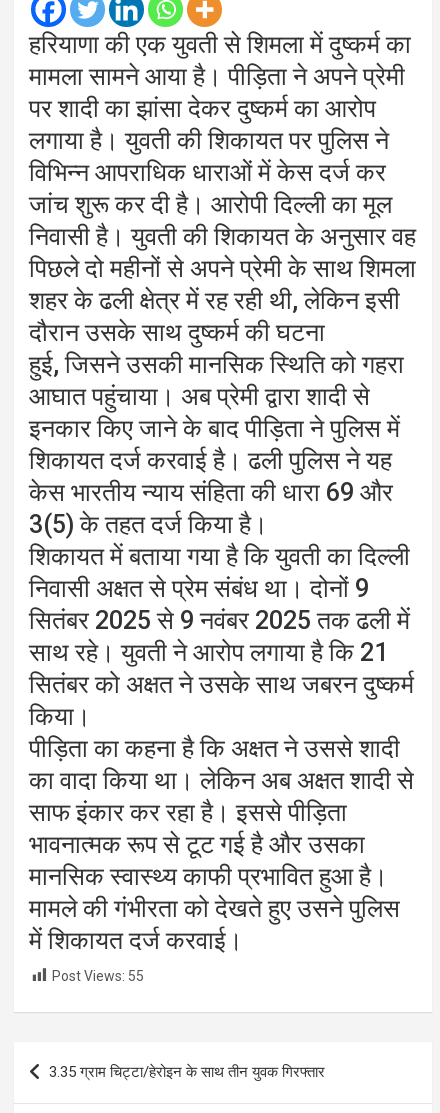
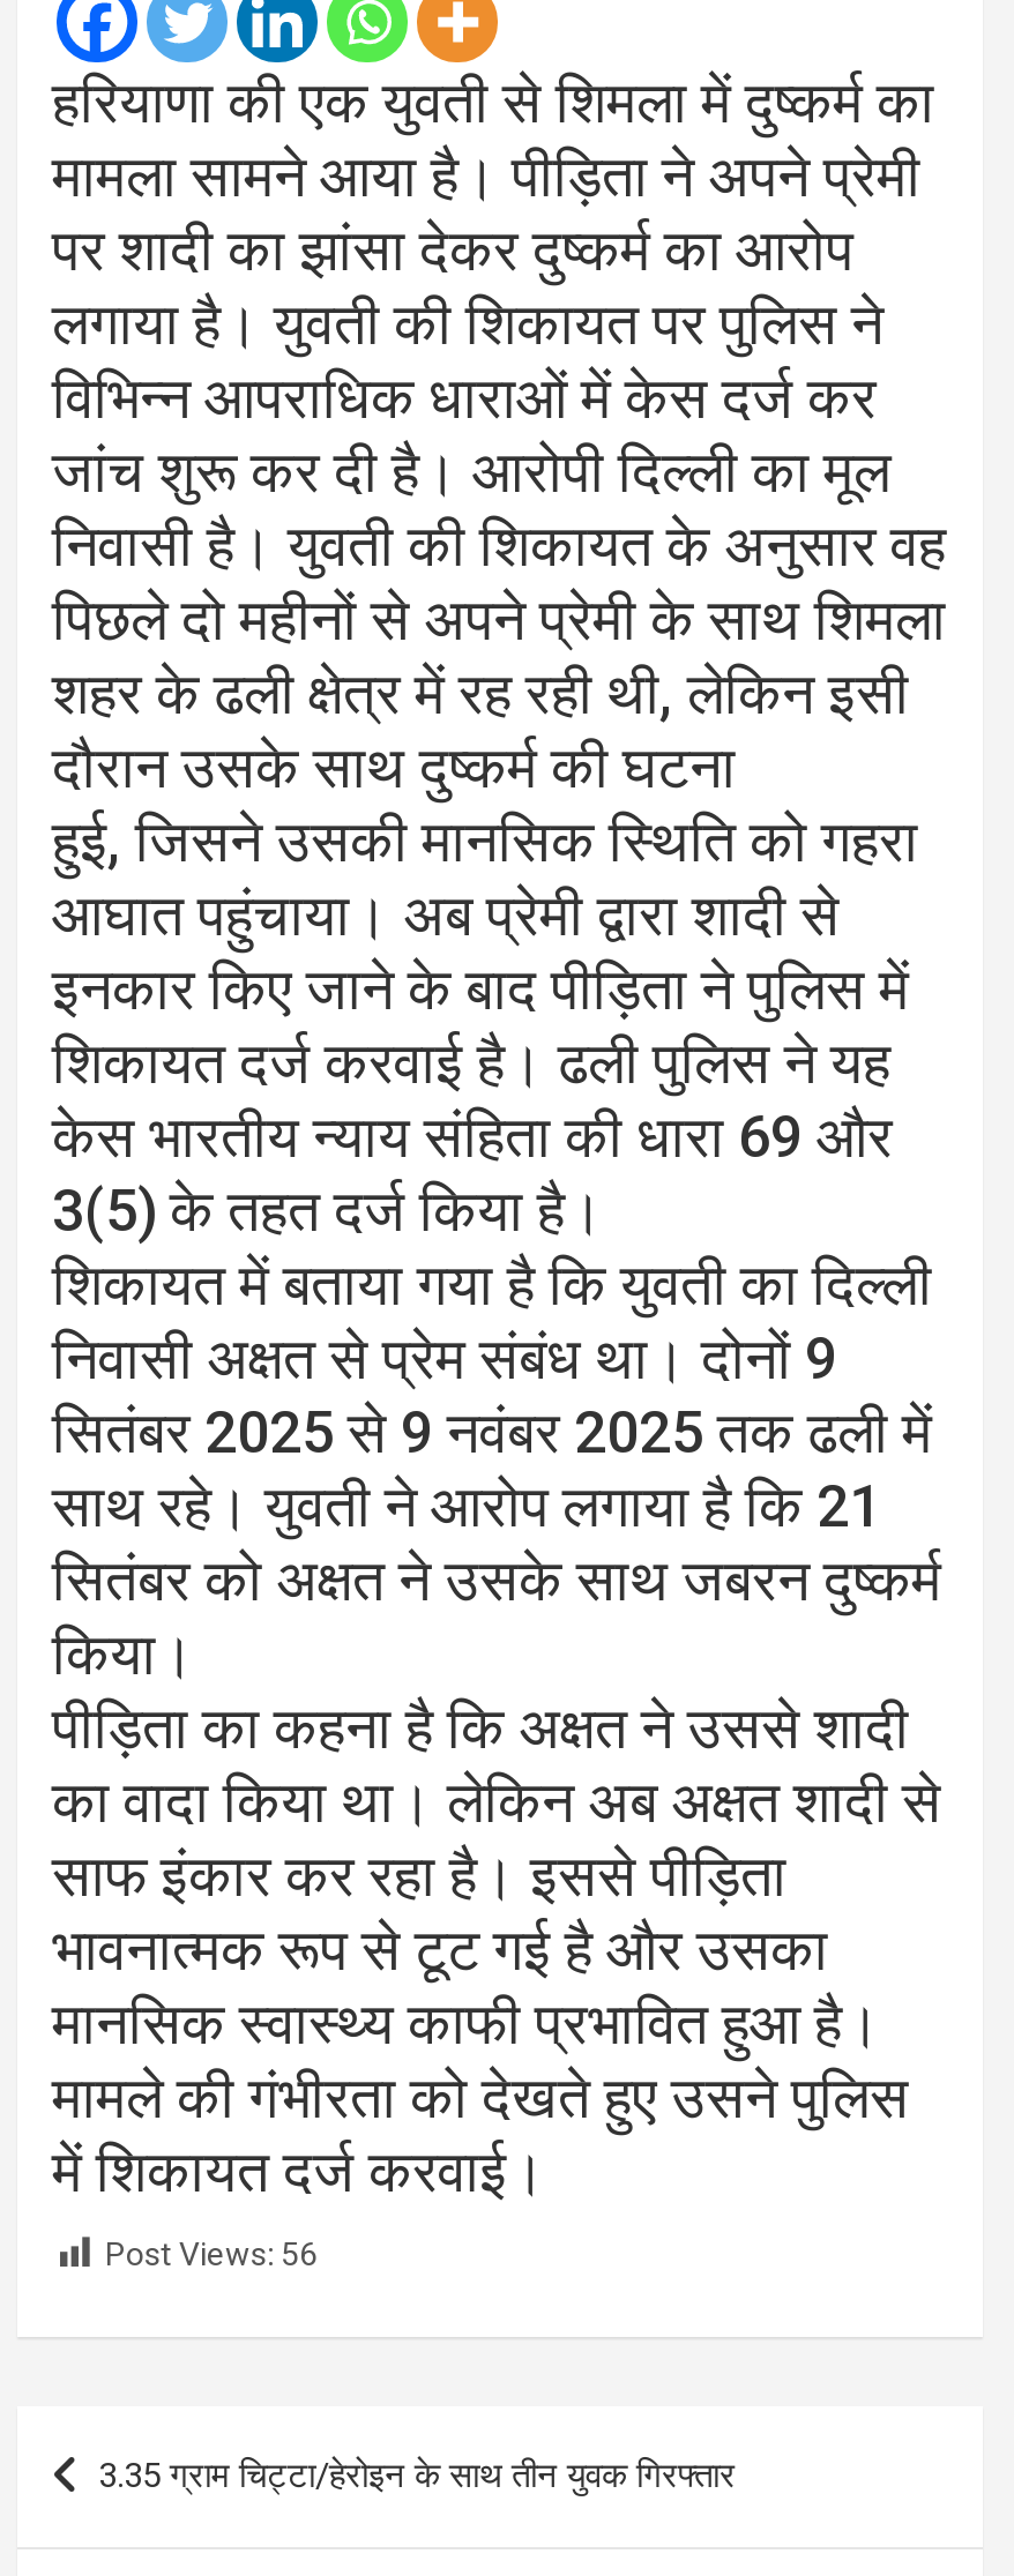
[52,968,144,984] Post Views: 55 -> [105,2235,318,2272] Post Views: 56

